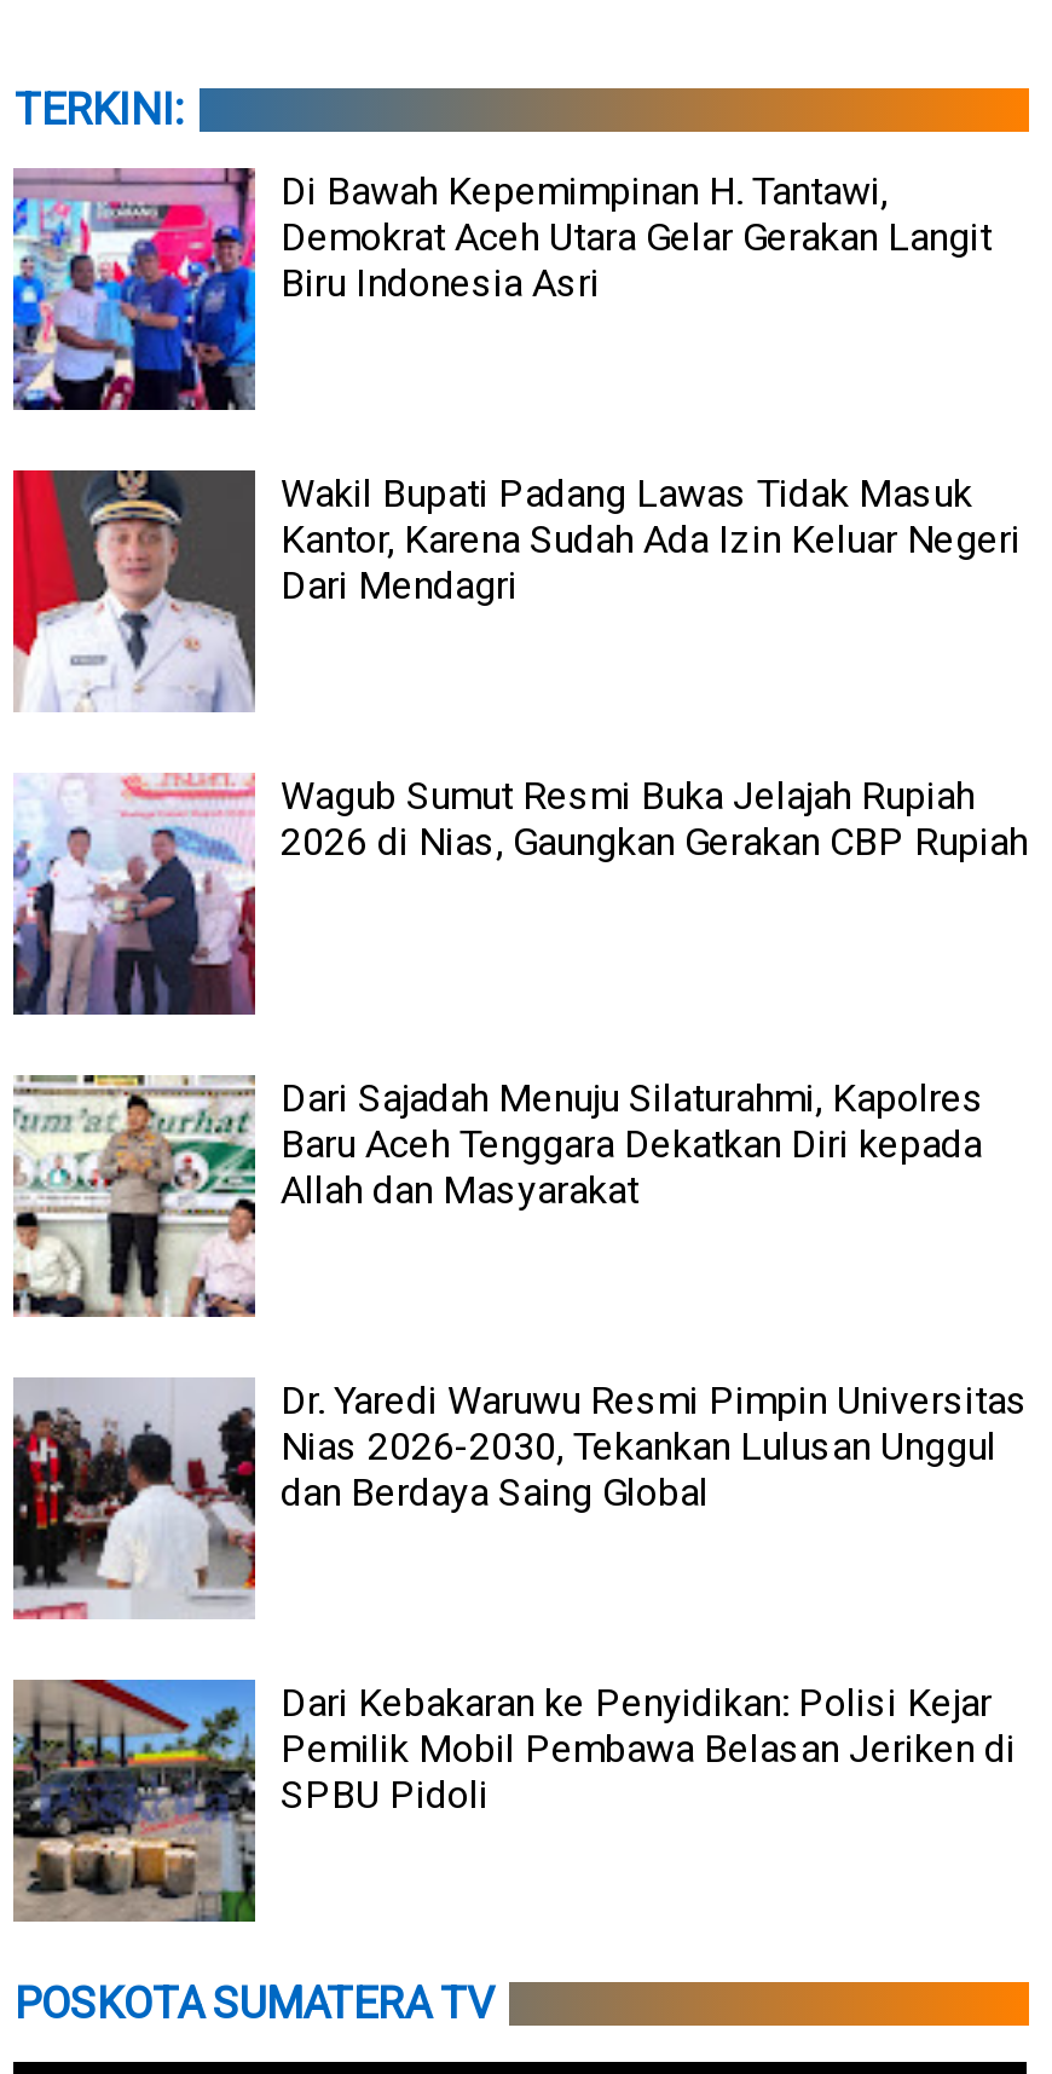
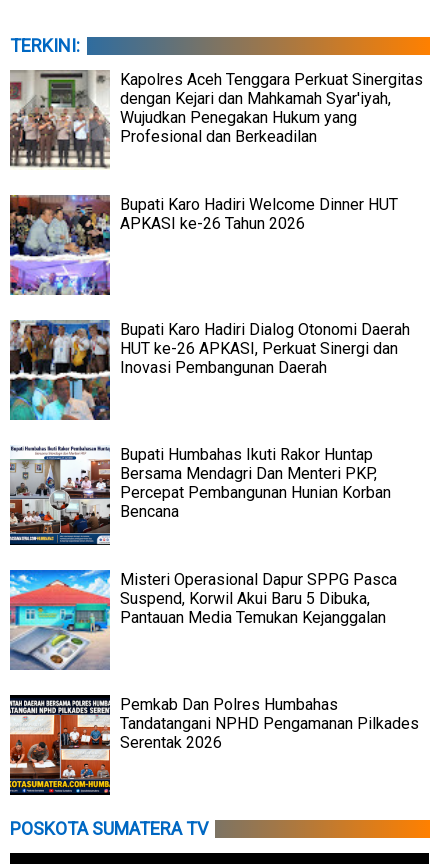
[11,168,992,412] [image] | Di Bawah Kepemimpinan H. Tantawi, | Demokrat Aceh Utara Gelar Gerakan Langit | Biru Indonesia Asri -> [9,70,423,170] [image] | Kapolres Aceh Tenggara Perkuat Sinergitas | dengan Kejari dan Mahkamah Syar'iyah, | Wujudkan Penegakan Hukum yang | Profesional dan Berkeadilan
[11,468,1021,712] [image] | Wakil Bupati Padang Lawas Tidak Masuk | Kantor, Karena Sudah Ada Izin Keluar Negeri | Dari Mendagri -> [9,194,398,296] [image] | Bupati Karo Hadiri Welcome Dinner HUT | APKASI ke-26 Tahun 2026
[11,773,1028,1017] [image] | Wagub Sumut Resmi Buka Jelajah Rupiah | 2026 di Nias, Gaungkan Gerakan CBP Rupiah -> [9,319,410,421] [image] | Bupati Karo Hadiri Dialog Otonomi Daerah | HUT ke-26 APKASI, Perkuat Sinergi dan | Inovasi Pembangunan Daerah
[13,1073,984,1319] [image] | Dari Sajadah Menuju Silaturahmi, Kapolres | Baru Aceh Tenggara Dekatkan Diri kepada | Allah dan Masyarakat -> [9,445,391,546] [image] | Bupati Humbahas Ikuti Rakor Huntap | Bersama Mendagri Dan Menteri PKP, | Percepat Pembangunan Hunian Korban | Bencana
[11,1377,1028,1622] [image] | Dr. Yaredi Waruwu Resmi Pimpin Universitas | Nias 2026-2030, Tekankan Lulusan Unggul | dan Berdaya Saing Global -> [9,569,397,671] [image] | Misteri Operasional Dapur SPPG Pasca | Suspend, Korwil Akui Baru 5 Dibuka, | Pantauan Media Temukan Kejanggalan
[11,1677,1016,1924] [image] | Dari Kebakaran ke Penyidikan: Polisi Kejar | Pemilik Mobil Pembawa Belasan Jeriken di | SPBU Pidoli -> [9,694,419,796] [image] | Pemkab Dan Polres Humbahas | Tandatangani NPHD Pengamanan Pilkades | Serentak 2026

